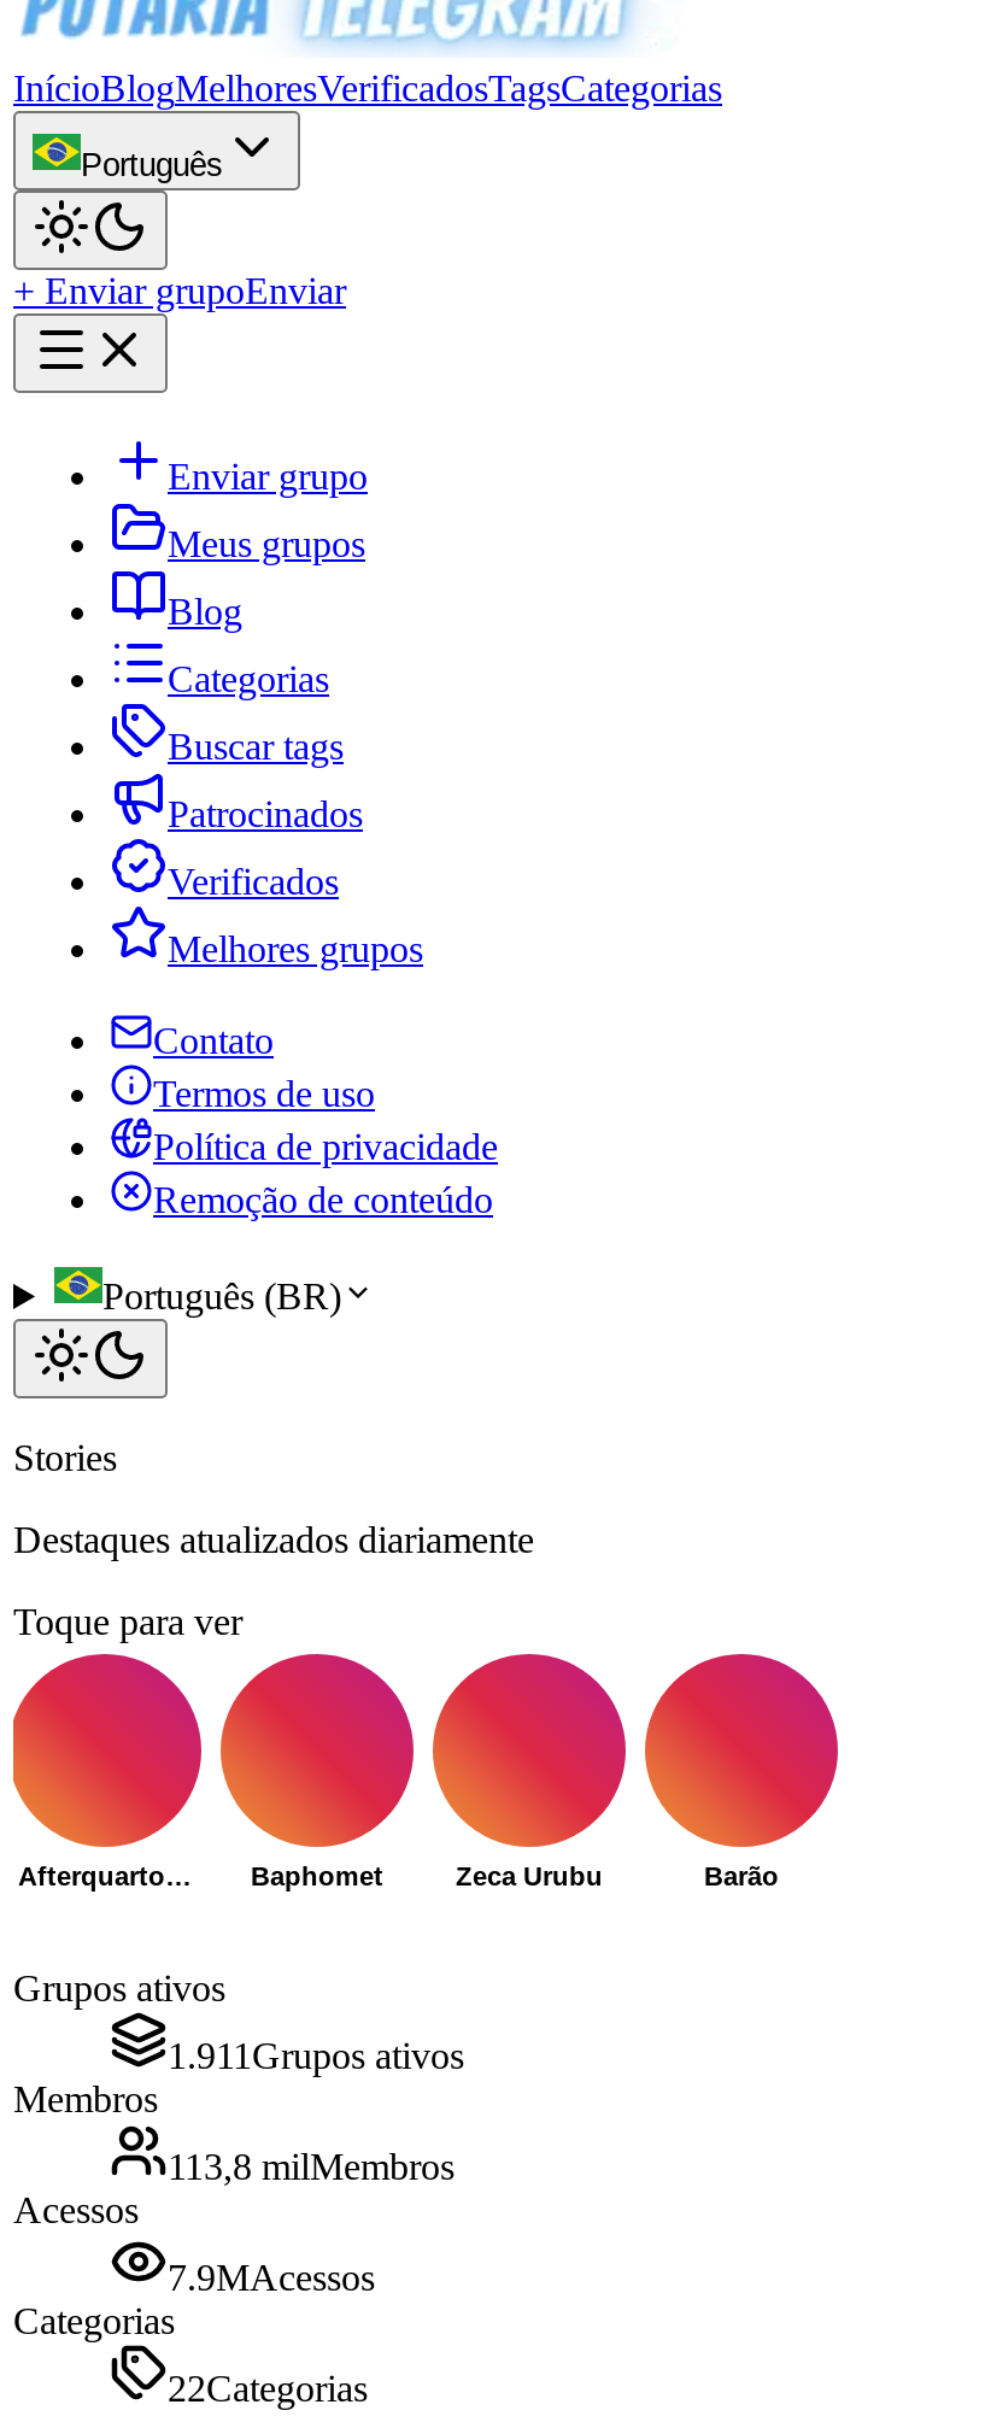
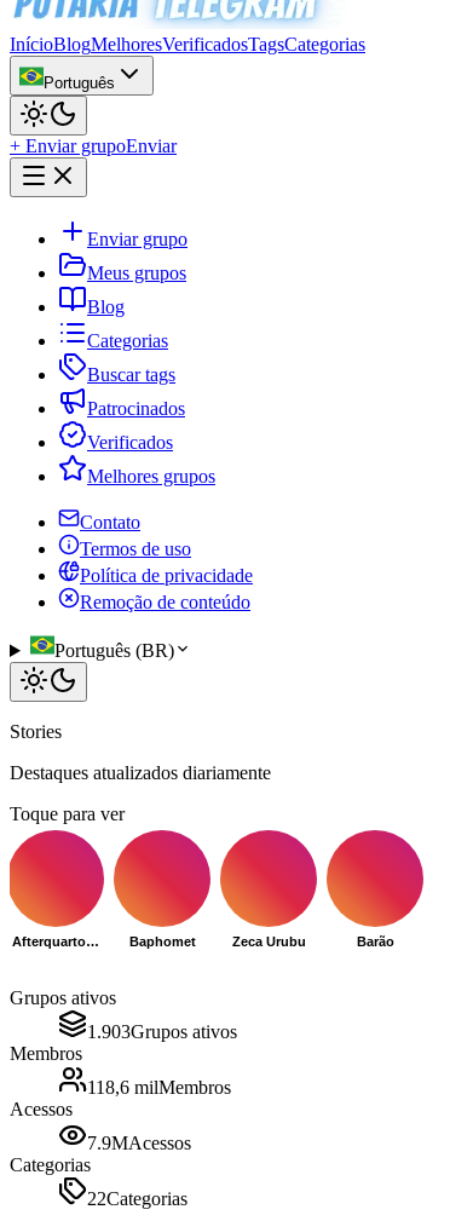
[168,2035,464,2076] 1.911 Grupos ativos -> [87,1021,237,1042] 1.903 Grupos ativos
[168,2146,455,2187] 113,8 milMembros -> [87,1077,231,1098] 118,6 milMembros

